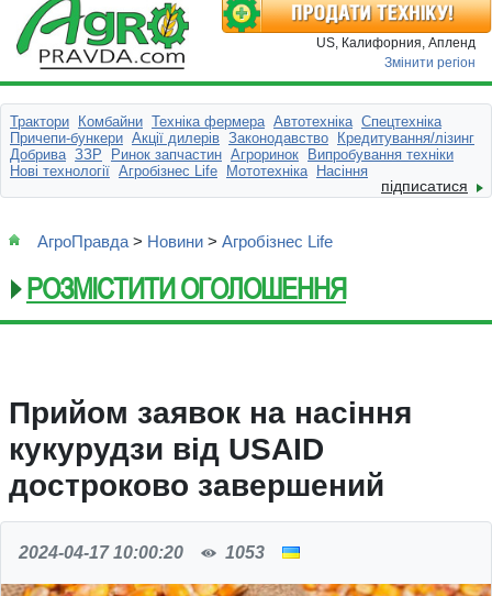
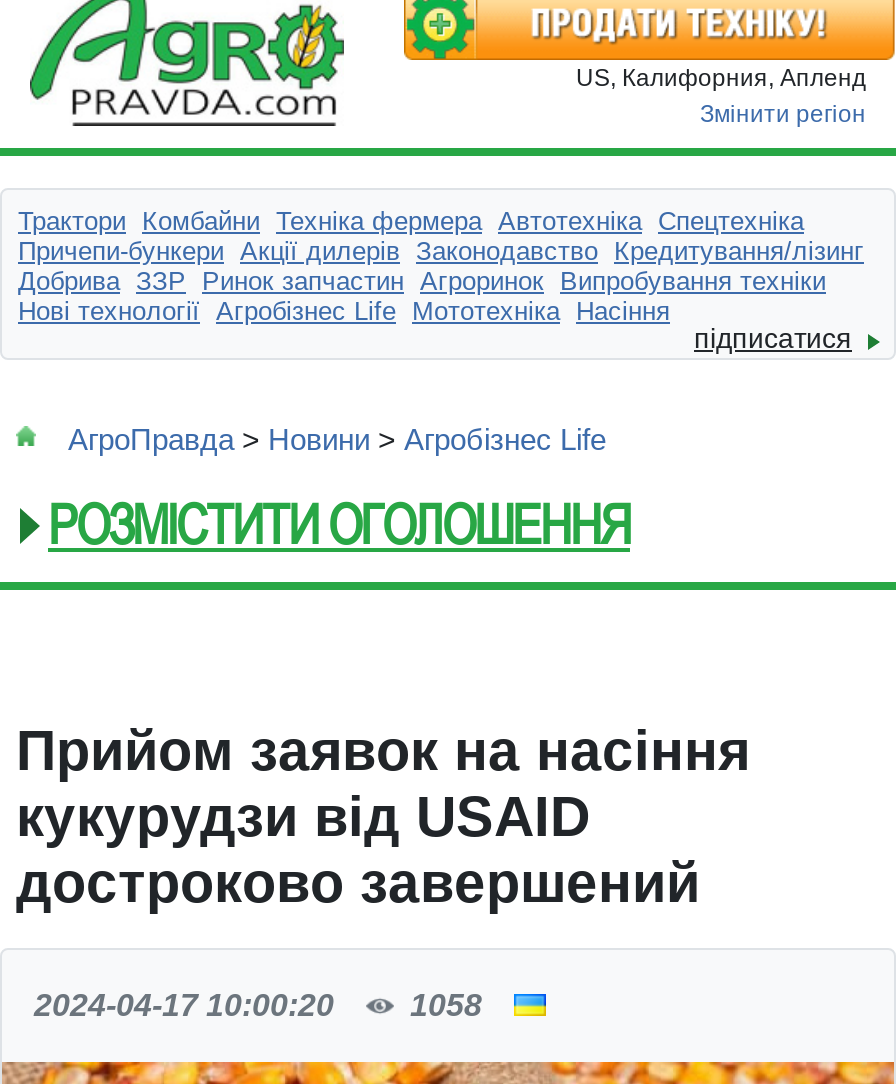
[225,543,265,562] 1053 -> [410,987,482,1021] 1058

